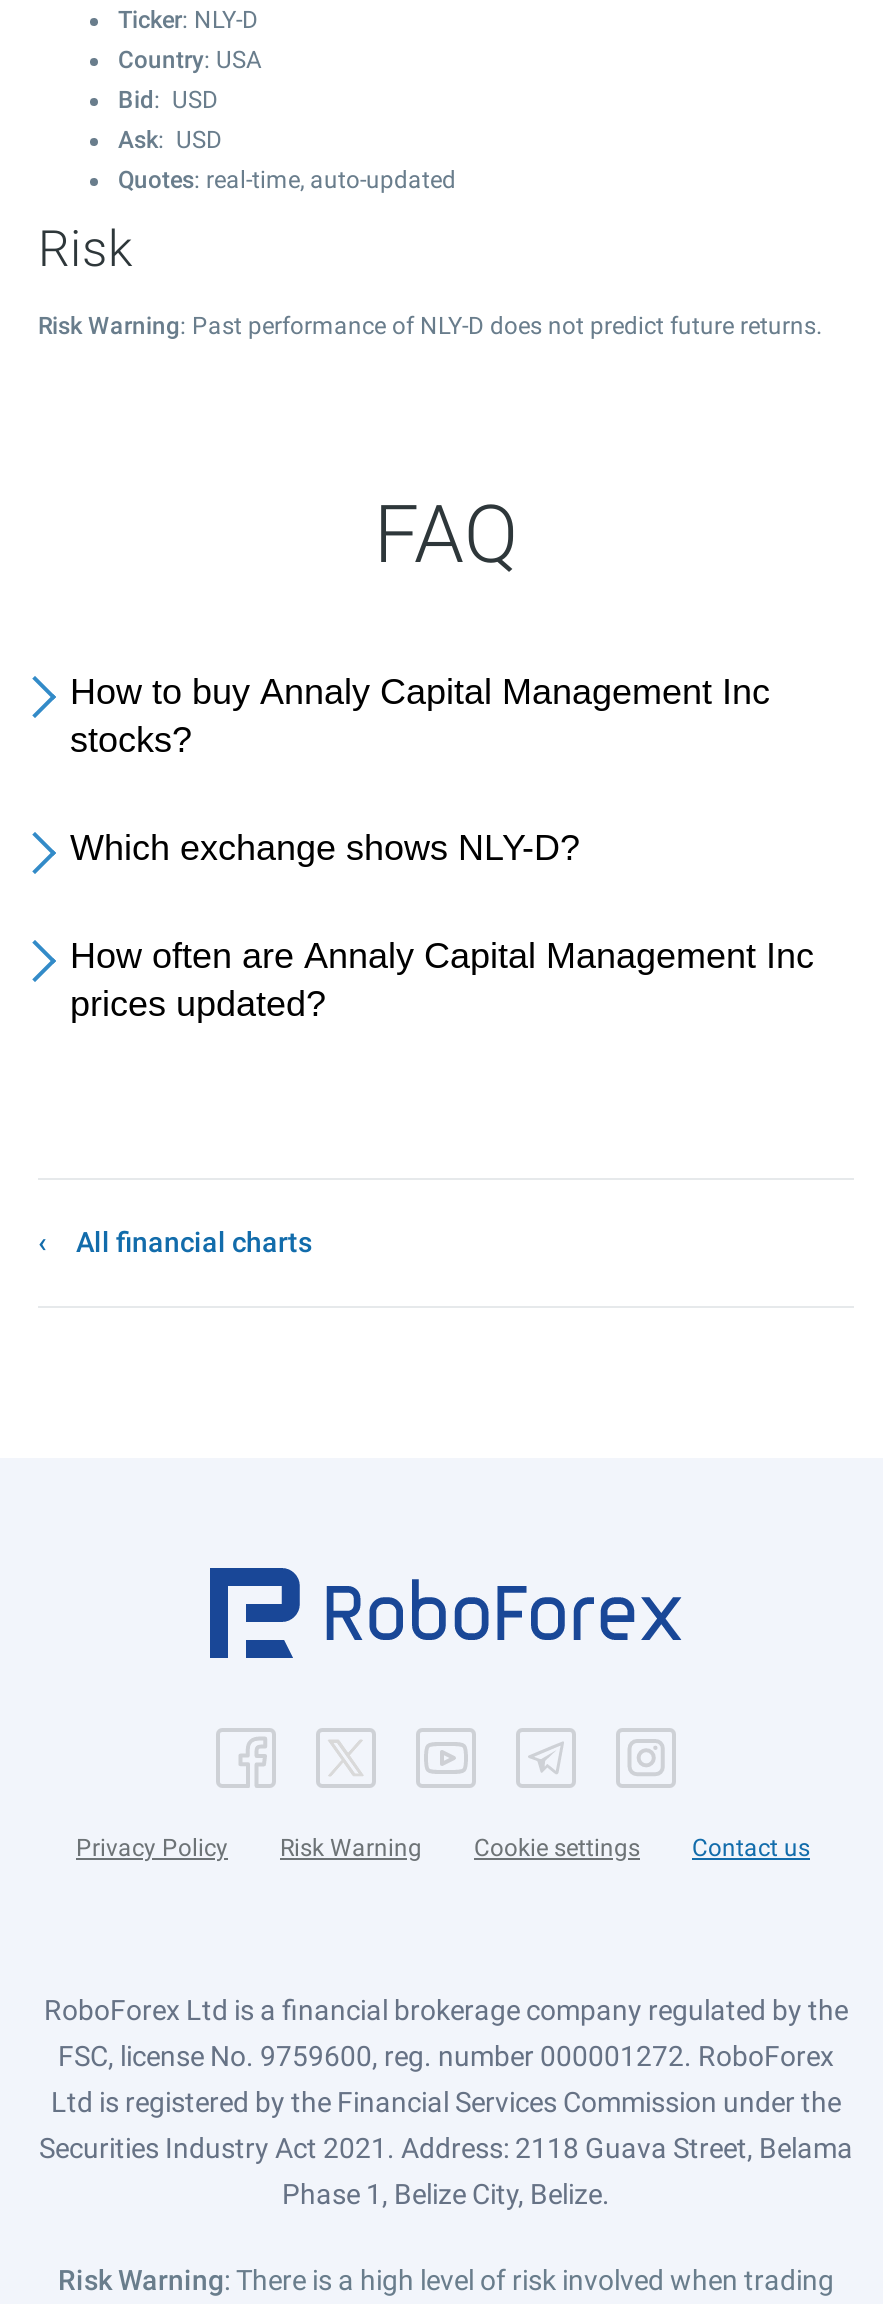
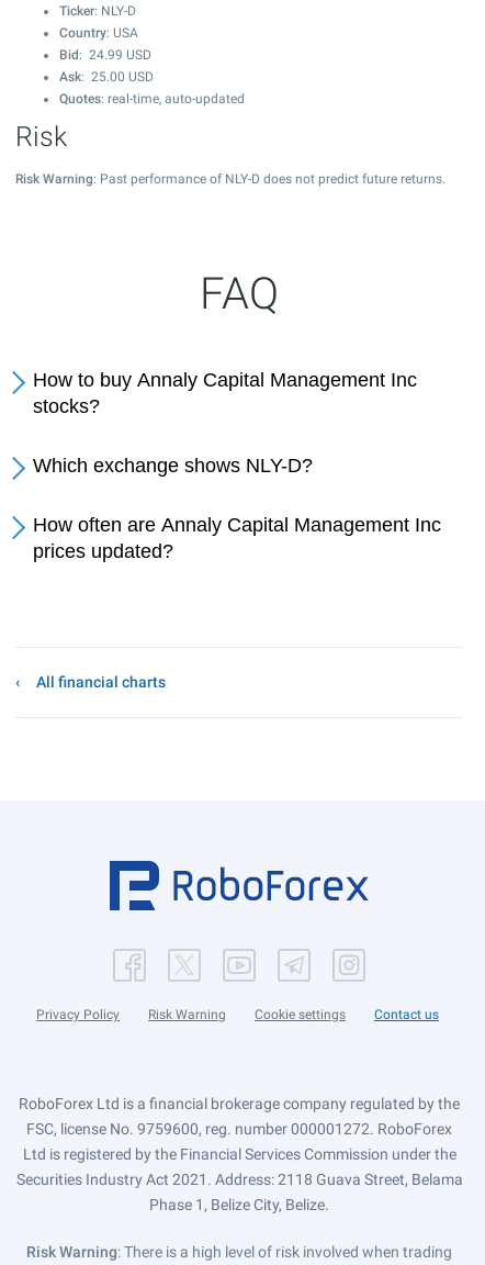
[118,86,222,154] Bid: USD | Ask: USD -> [59,47,154,85] Bid: 24.99 USD | Ask: 25.00 USD

